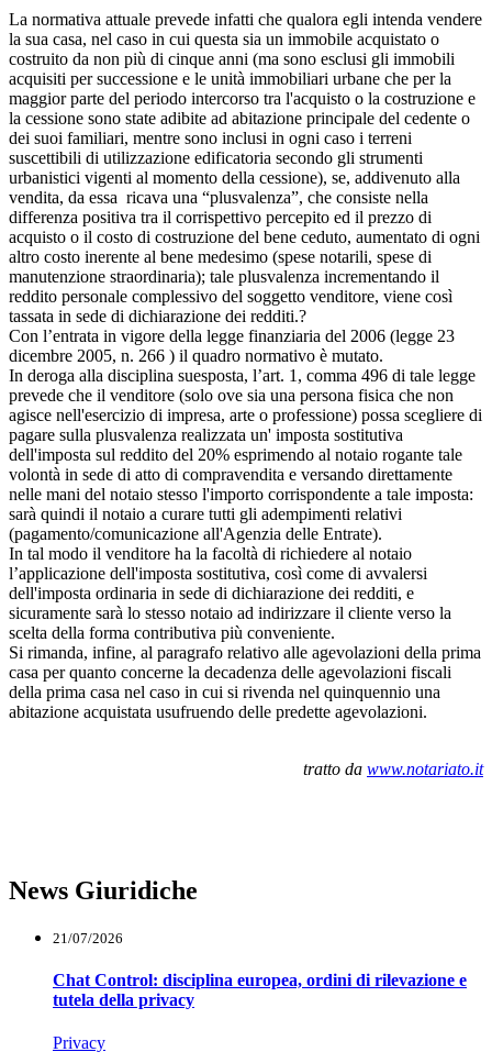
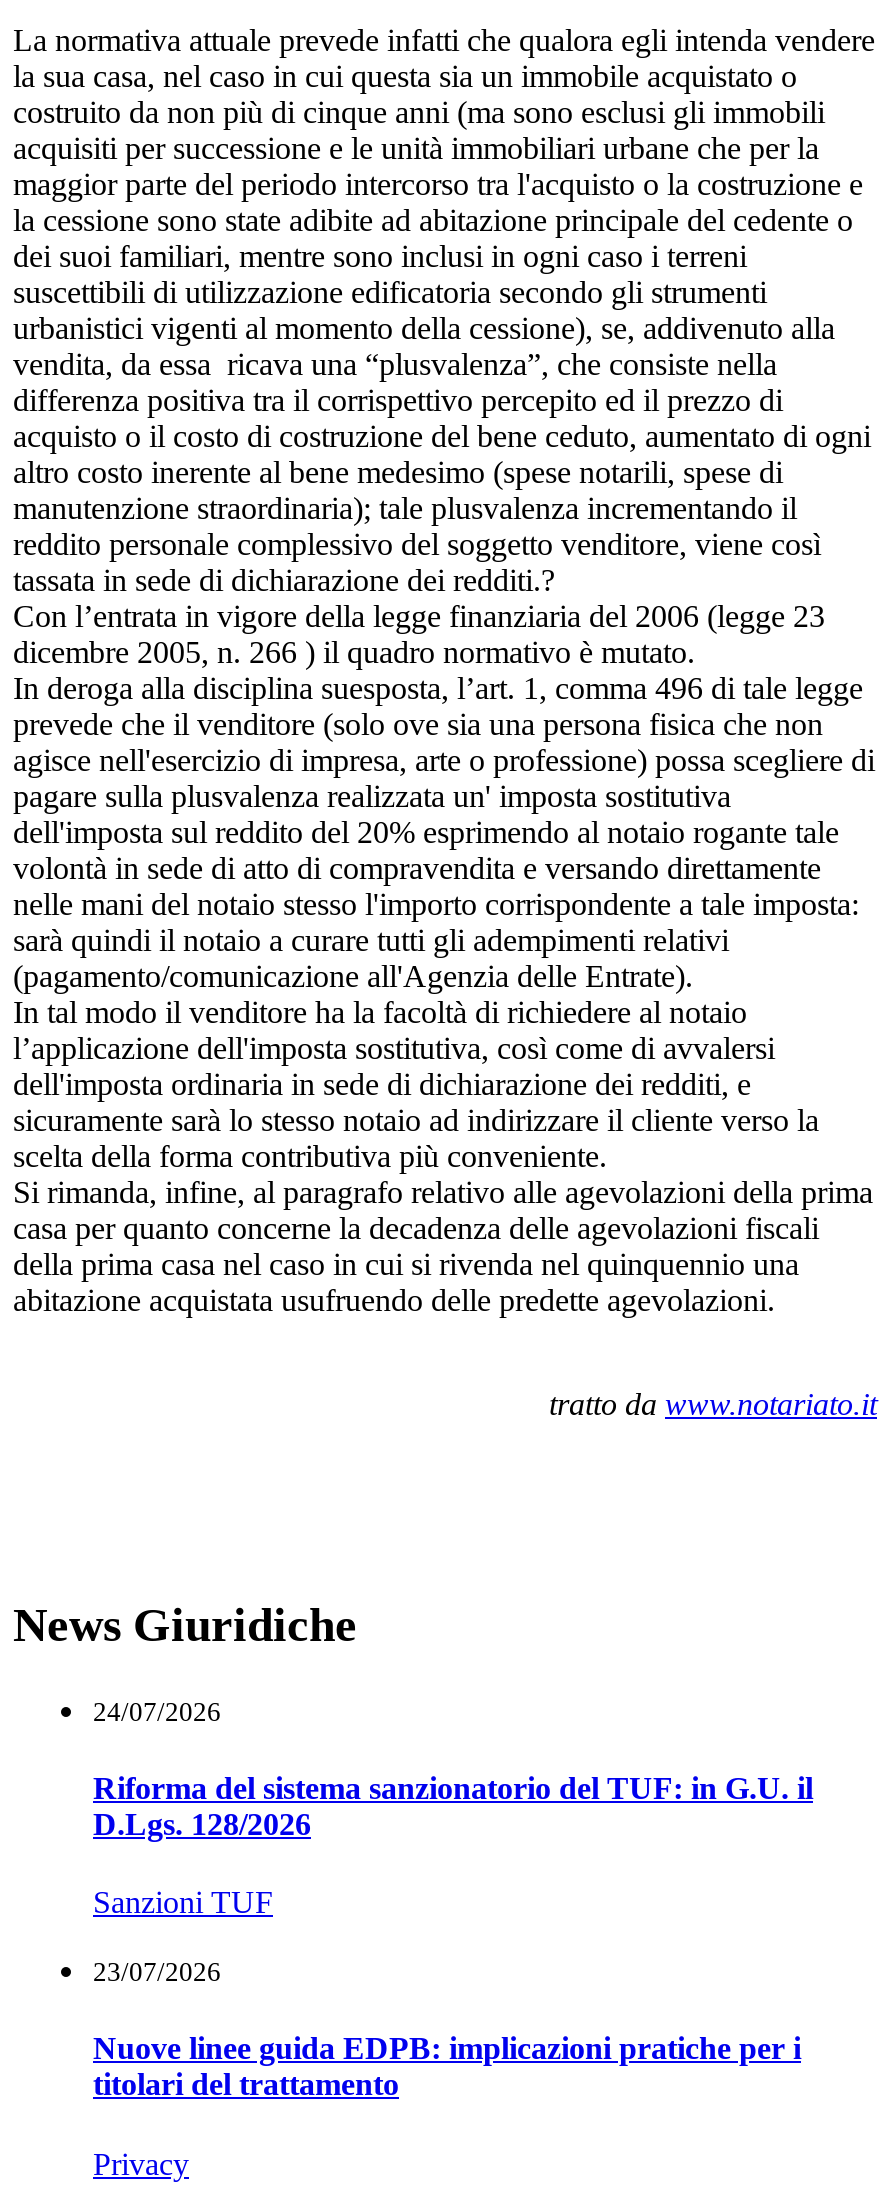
[53,930,467,1009] 21/07/2026 | Chat Control: disciplina europea, ordini di rilevazione e | tutela della privacy -> [93,1696,813,2102] 24/07/2026 | Riforma del sistema sanzionatorio del TUF: in G.U. il | D.Lgs. 128/2026 | Sanzioni TUF | 23/07/2026 | Nuove linee guida EDPB: implicazioni pratiche per i | titolari del trattamento

